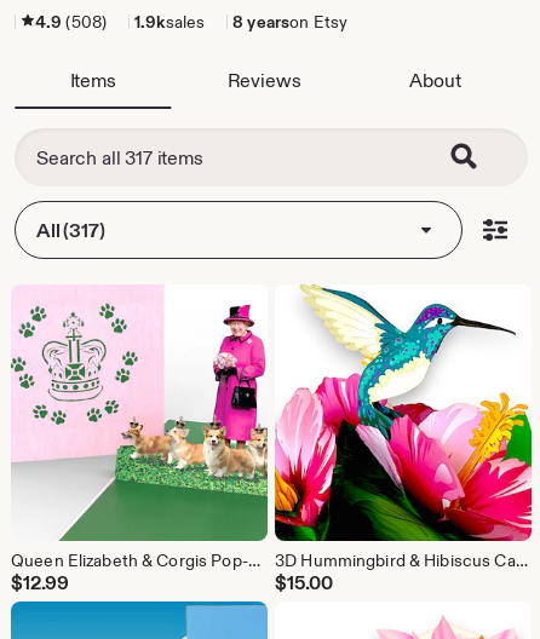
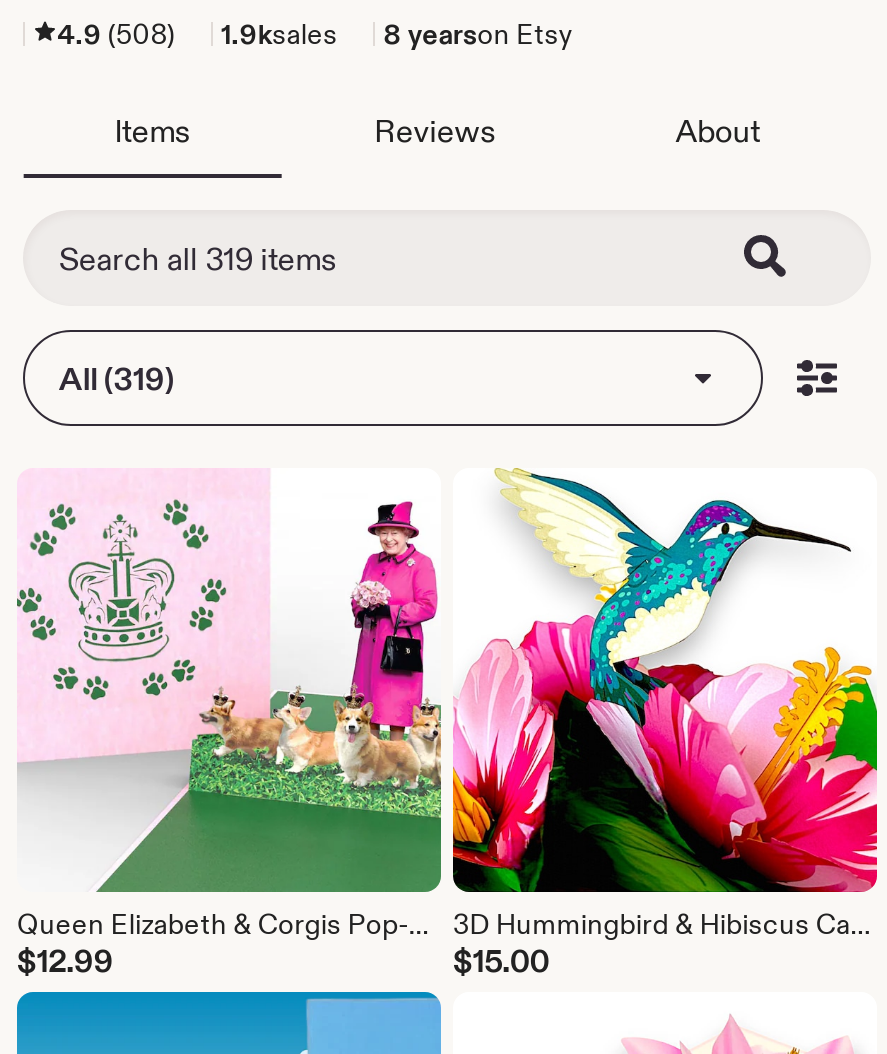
[36,218,105,242] All (317) -> [59,358,174,398] All (319)

